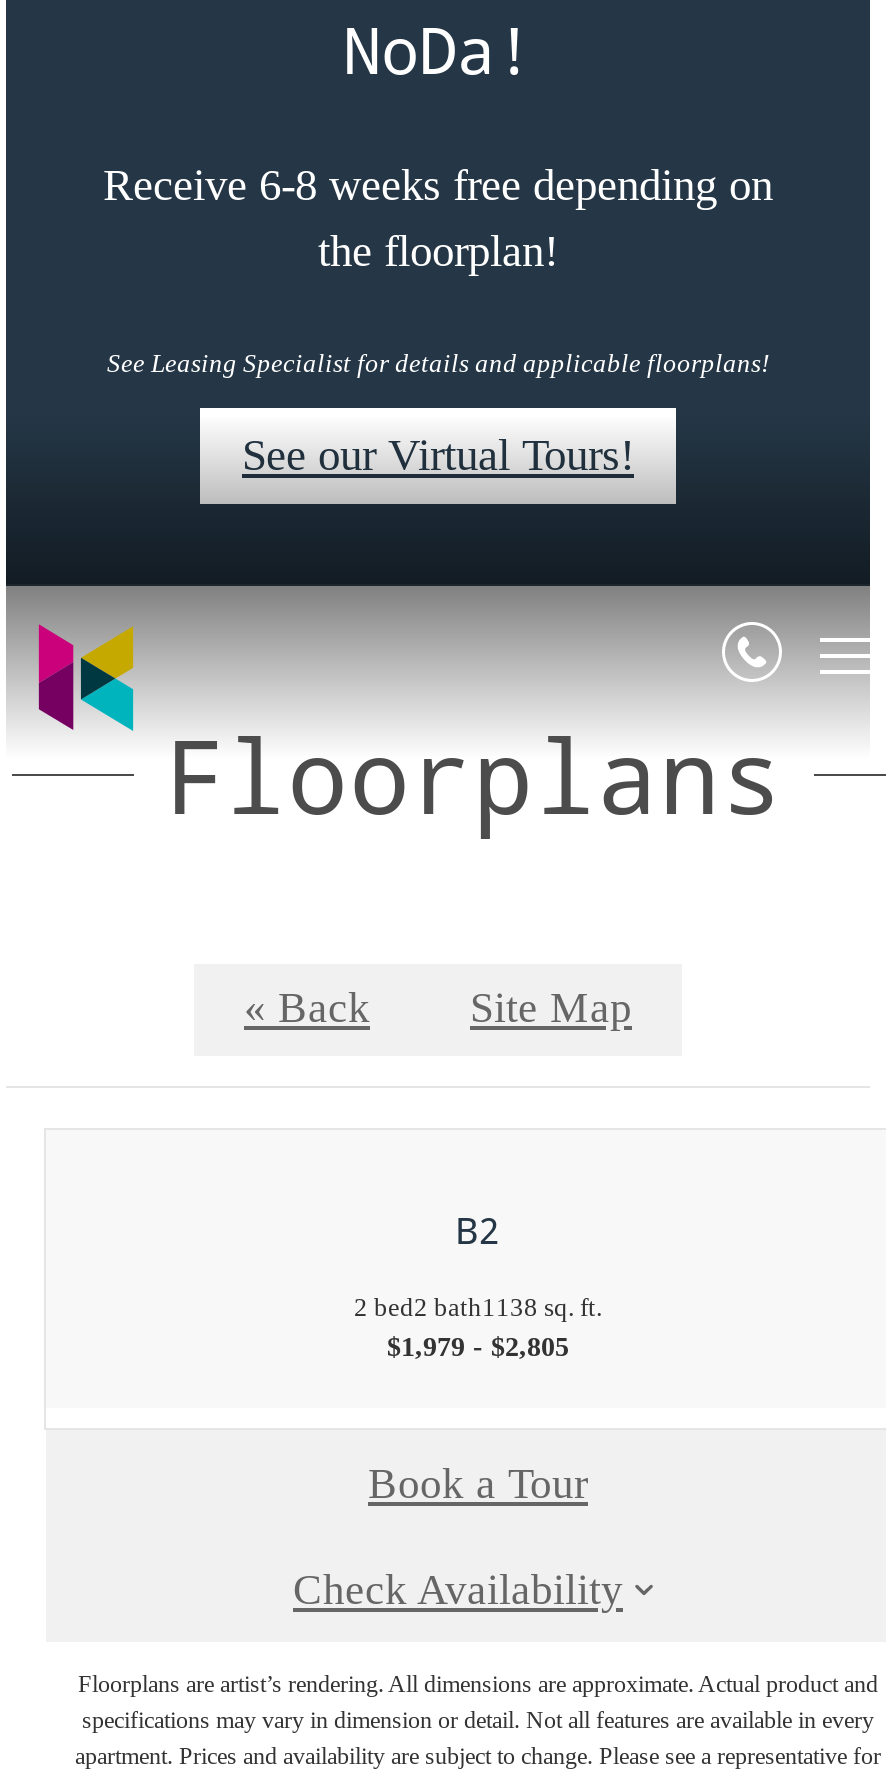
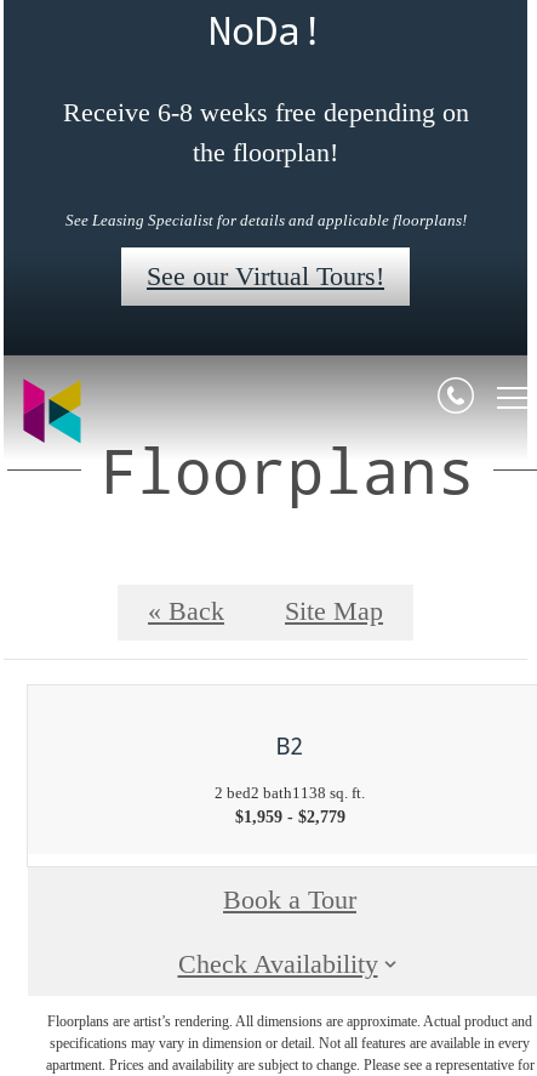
[387,1332,569,1362] $1,979 - $2,805 -> [235,808,345,826] $1,959 - $2,779

